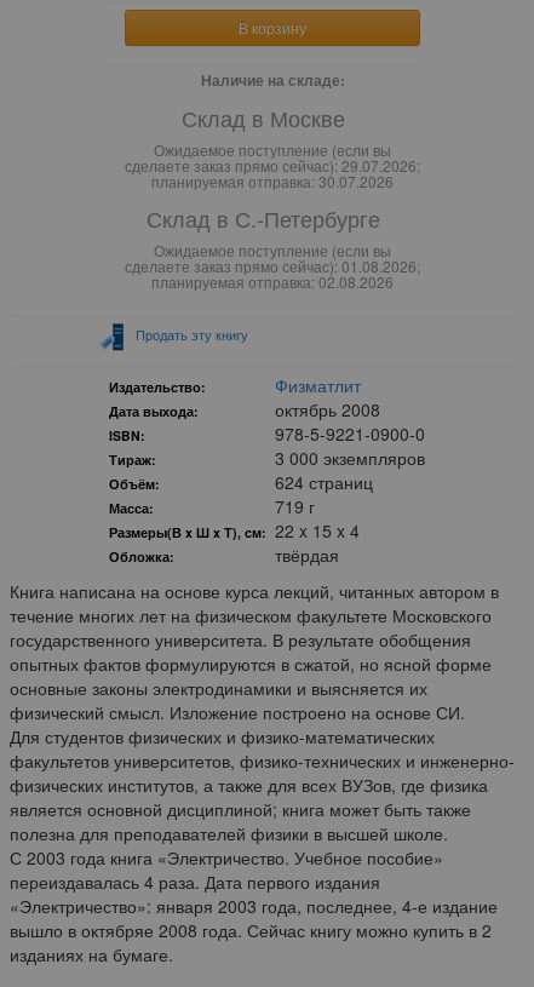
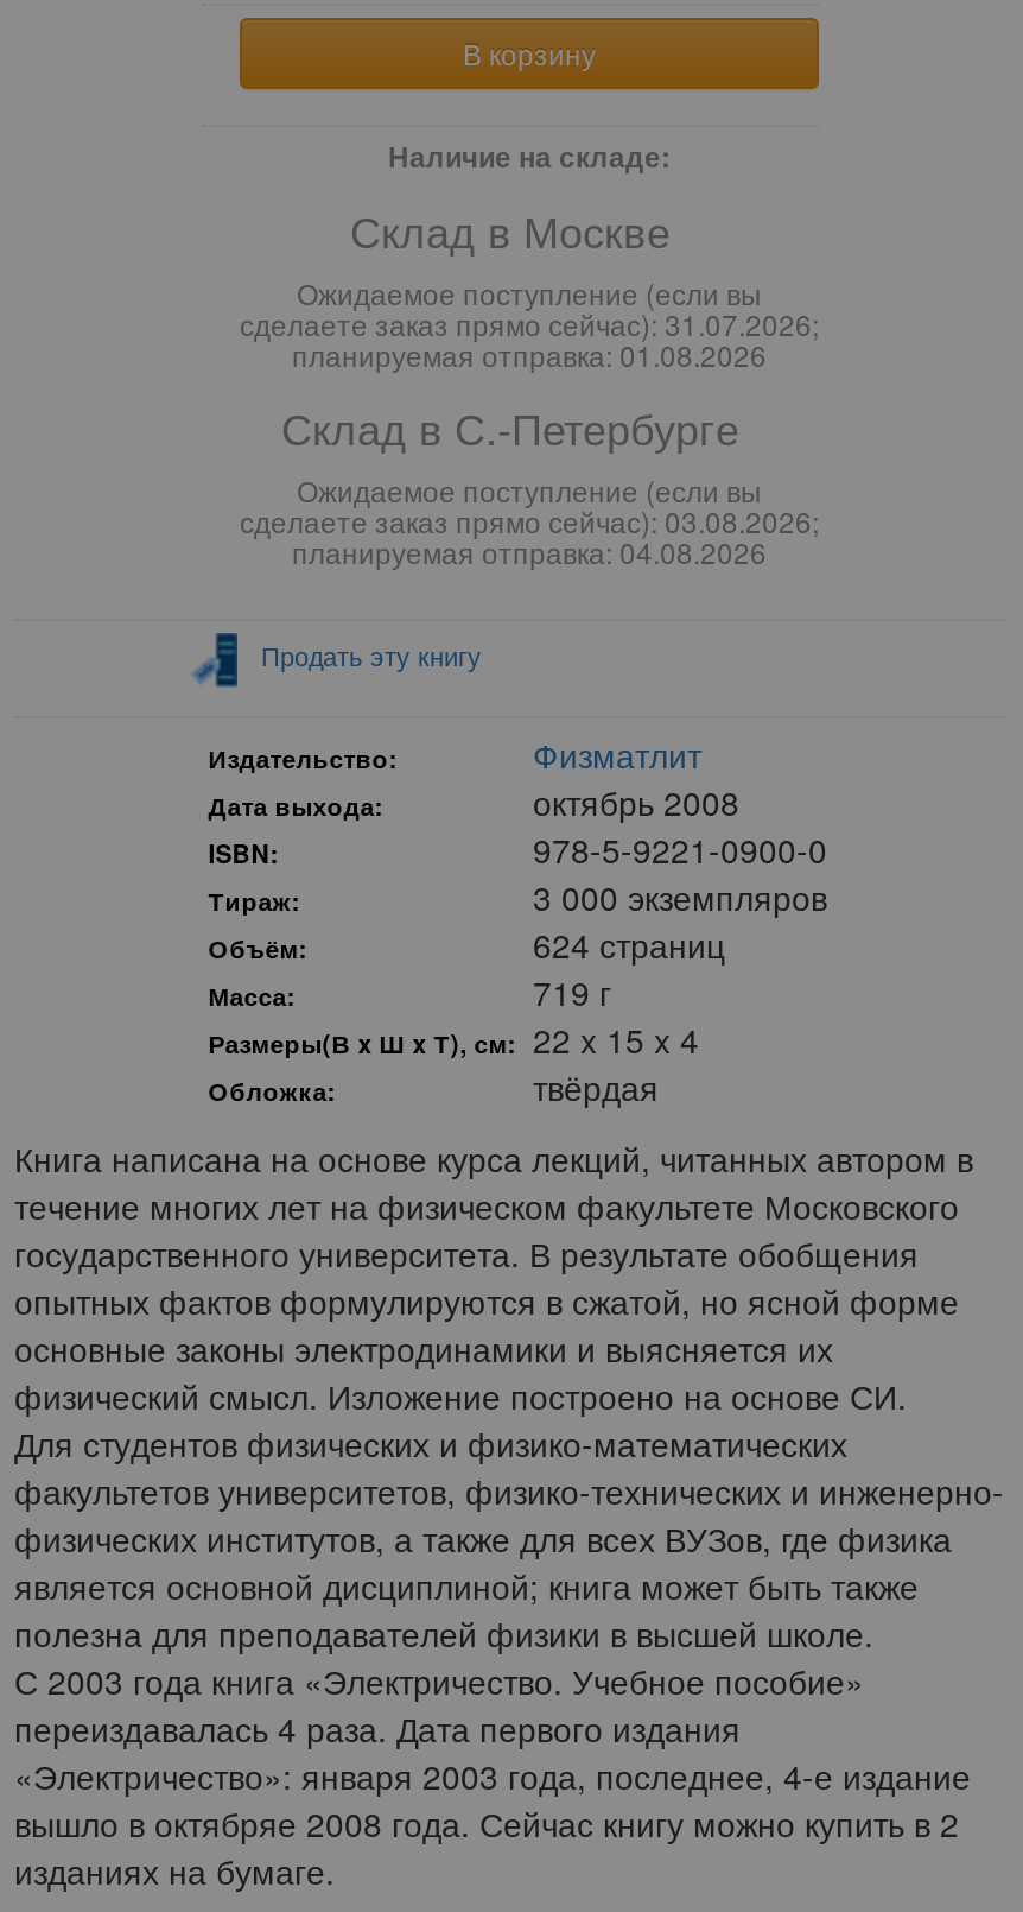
[125,155,420,175] сделаете заказ прямо сейчас): 29.07.2026; -> [240,302,819,342] сделаете заказ прямо сейчас): 31.07.2026;
[151,170,394,191] планируемая отправка: 30.07.2026 -> [292,333,767,373] планируемая отправка: 01.08.2026
[125,255,420,276] сделаете заказ прямо сейчас): 01.08.2026; -> [240,499,819,540] сделаете заказ прямо сейчас): 03.08.2026;
[151,271,394,291] планируемая отправка: 02.08.2026 -> [292,530,767,571] планируемая отправка: 04.08.2026

